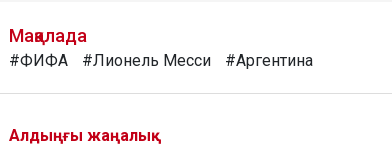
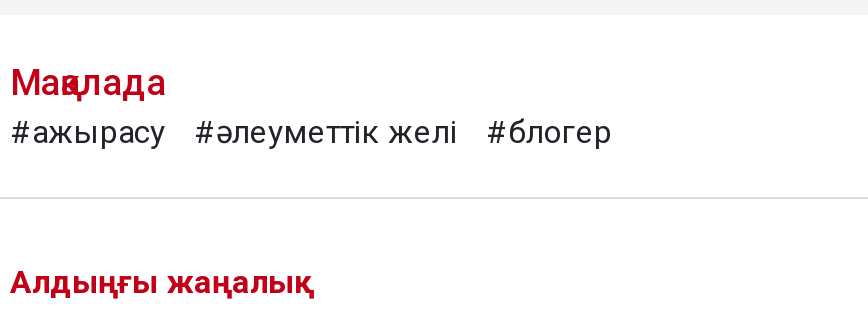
[9,51,313,70] #ФИФА | #Лионель Месси | #Аргентина -> [10,114,612,152] #ажырасу | #әлеуметтік желі | #блогер

